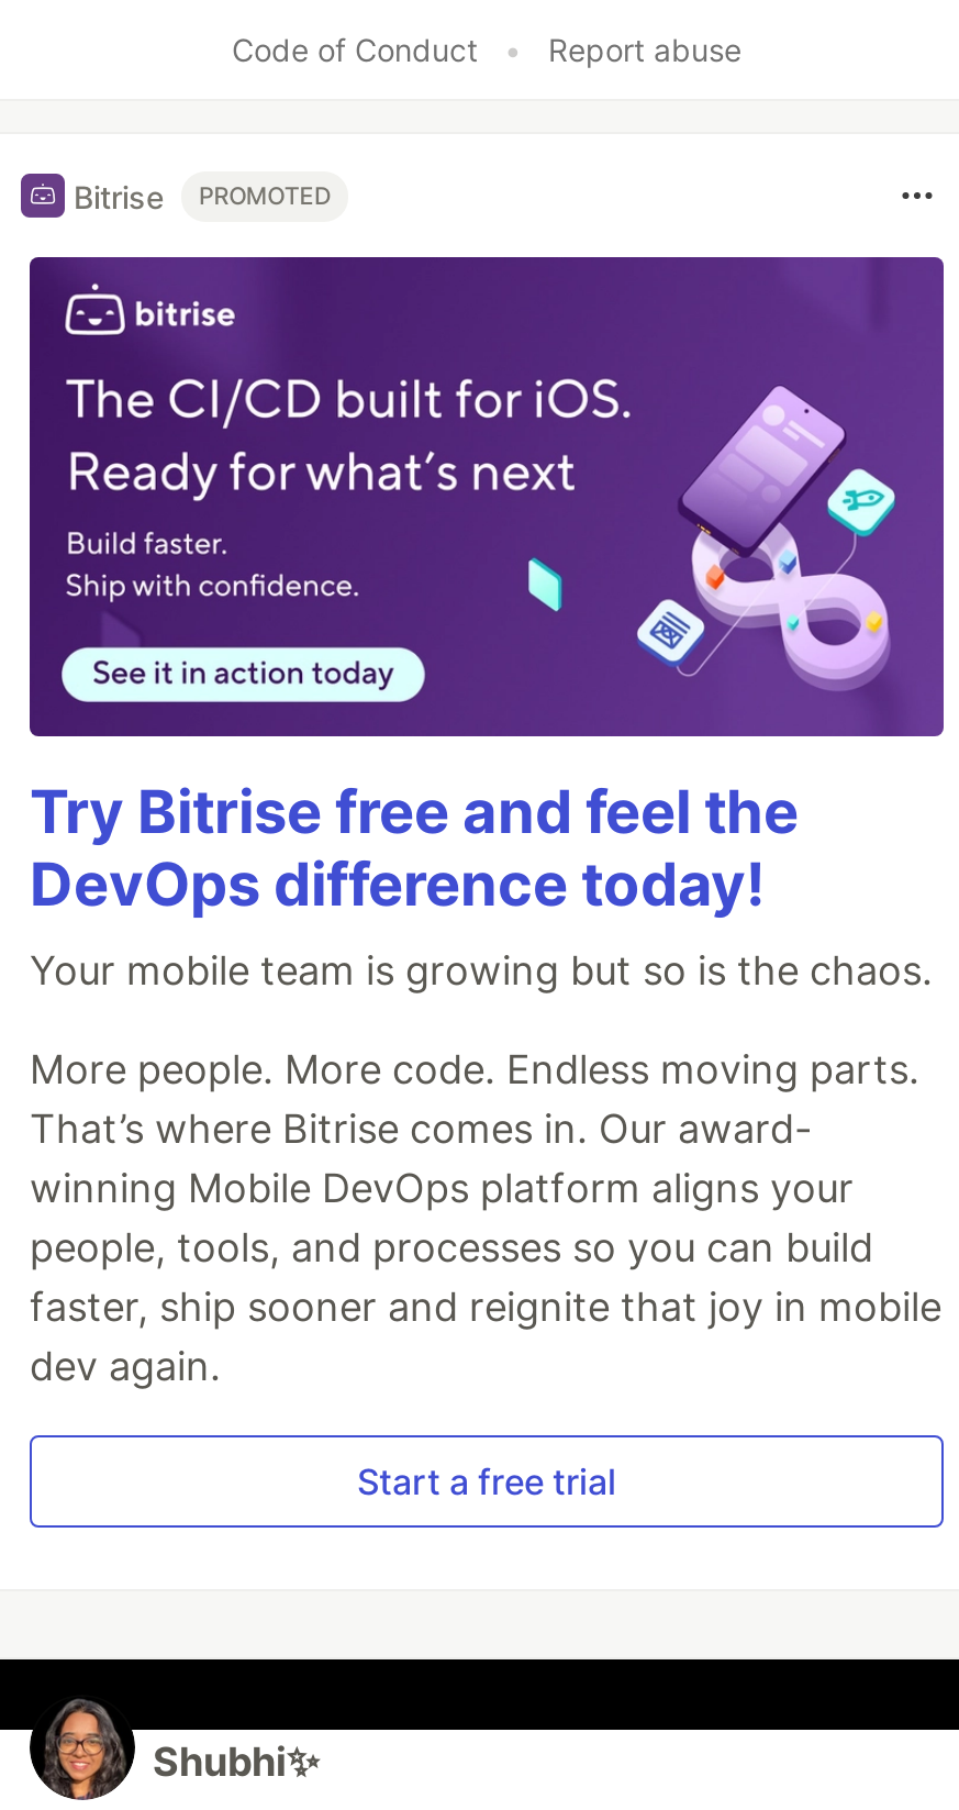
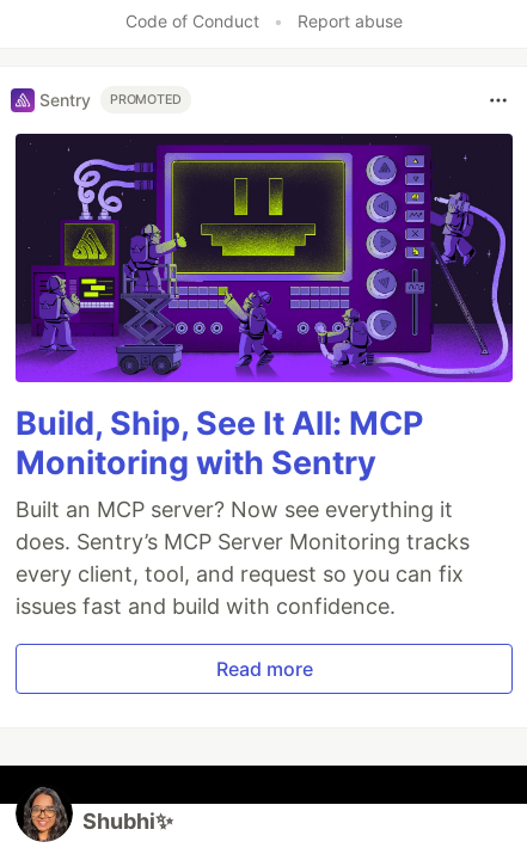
[74,178,164,216] Bitrise -> [39,90,91,110] Sentry
[30,257,946,1504] [image] | Try Bitrise free and feel the | DevOps difference today! | Your mobile team is growing but so is the chaos. | More people. More code. Endless moving parts. | That’s where Bitrise comes in. Our award- | winning Mobile DevOps platform aligns your | people, tools, and processes so you can build | faster, ship sooner and reignite that joy in mobile | dev again. | Start a free trial -> [16,134,514,680] [image] | Build, Ship, See It All: MCP | Monitoring with Sentry | Built an MCP server? Now see everything it | does. Sentry’s MCP Server Monitoring tracks | every client, tool, and request so you can fix | issues fast and build with confidence. | Read more

